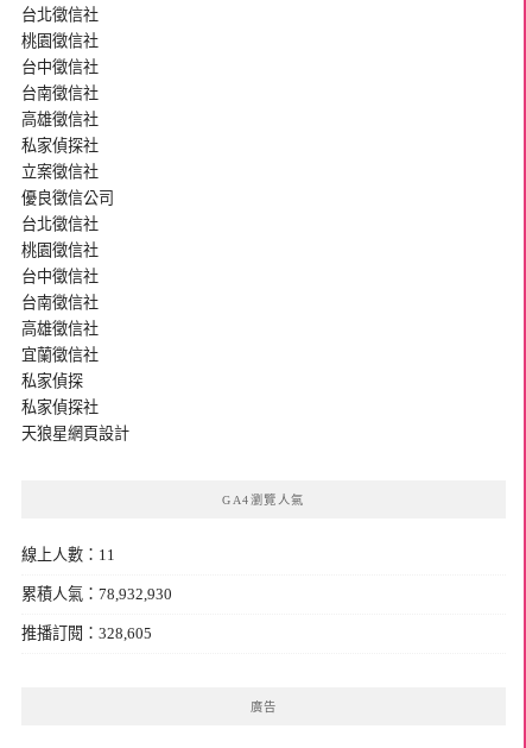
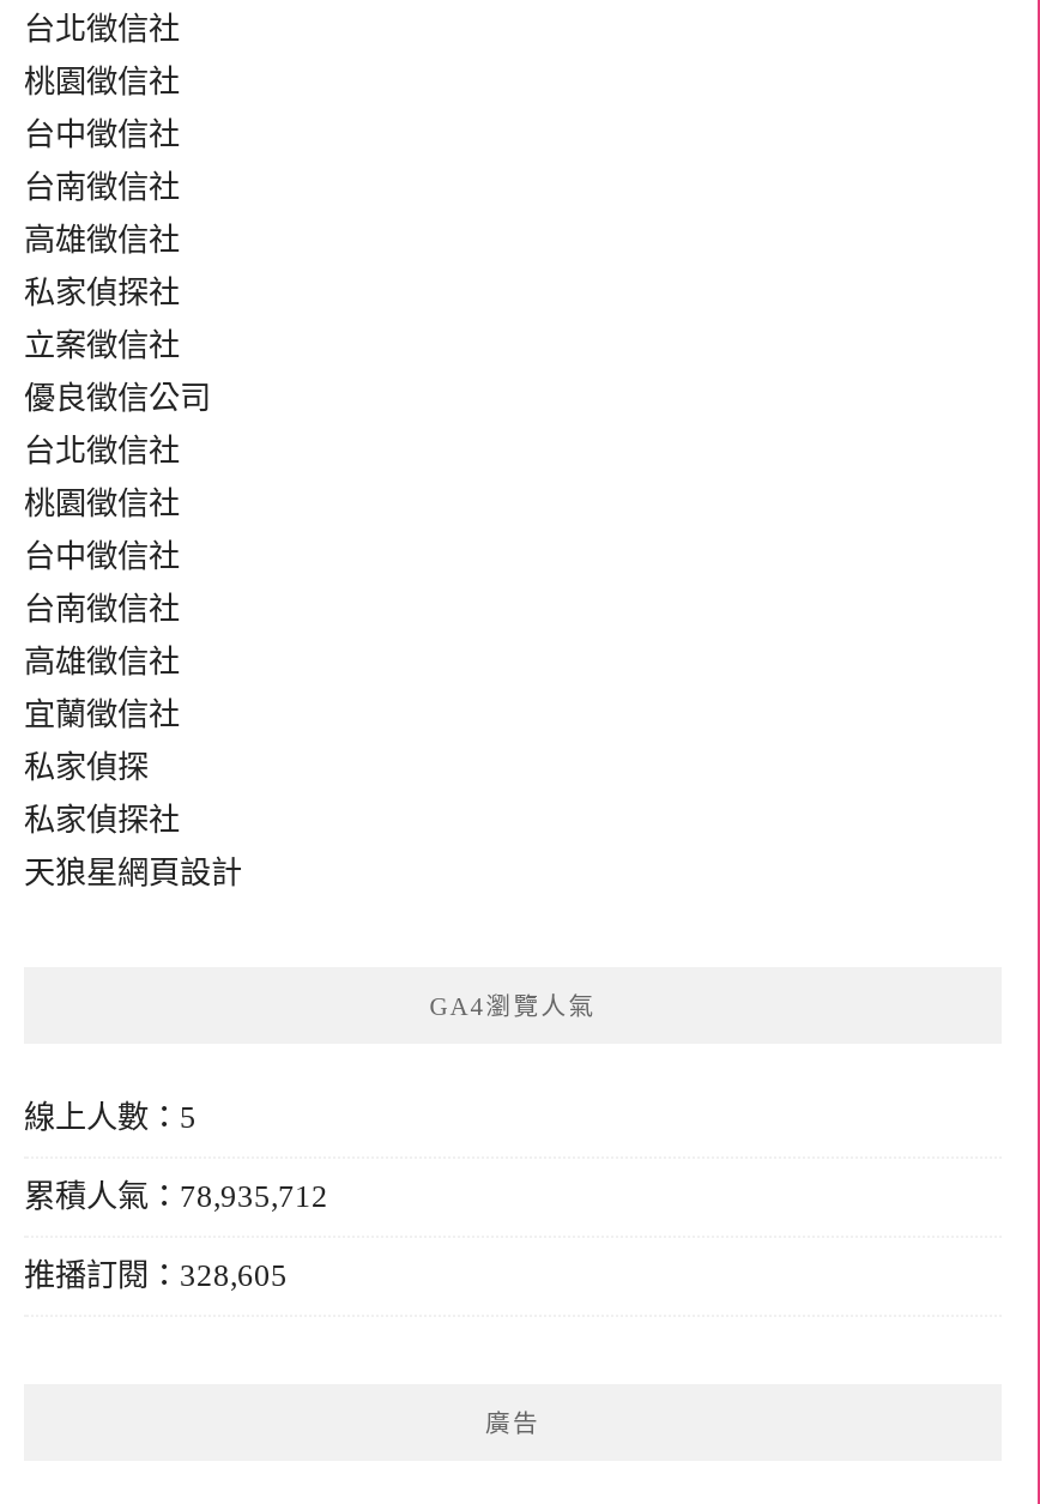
[21,546,115,564] 線上人數：11 -> [24,1099,196,1135] 線上人數：5
[21,585,172,603] 累積人氣：78,932,930 -> [24,1179,328,1214] 累積人氣：78,935,712

